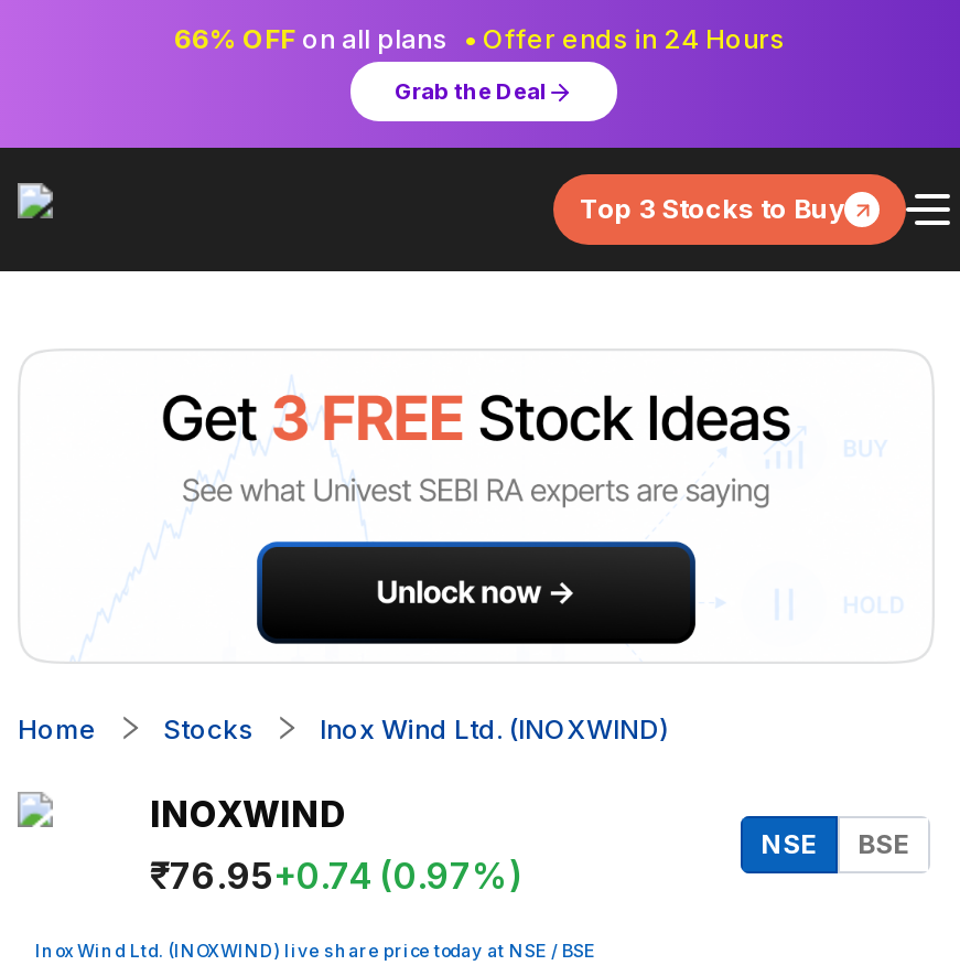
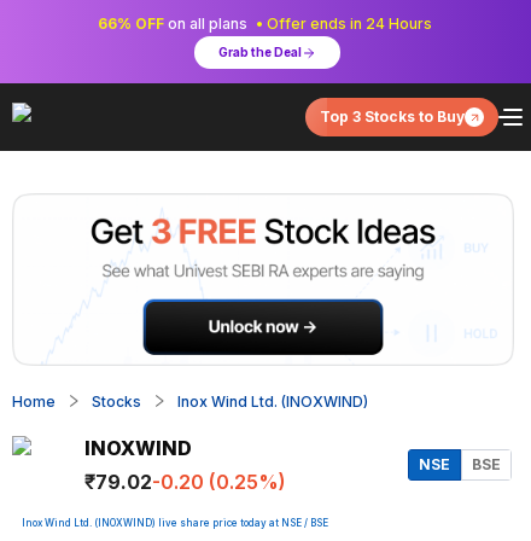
[150,854,522,898] ₹76.95+0.74 (0.97%) -> [84,470,286,494] ₹79.02-0.20 (0.25%)

